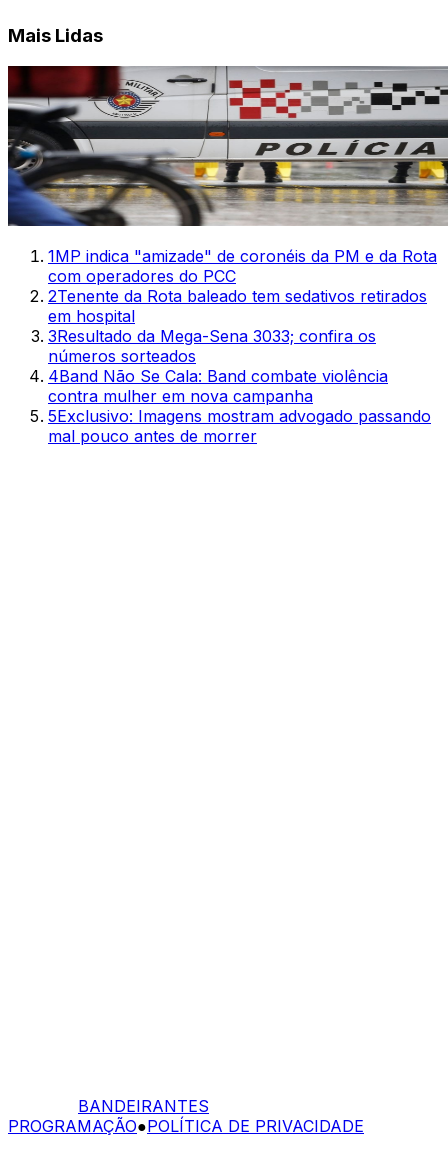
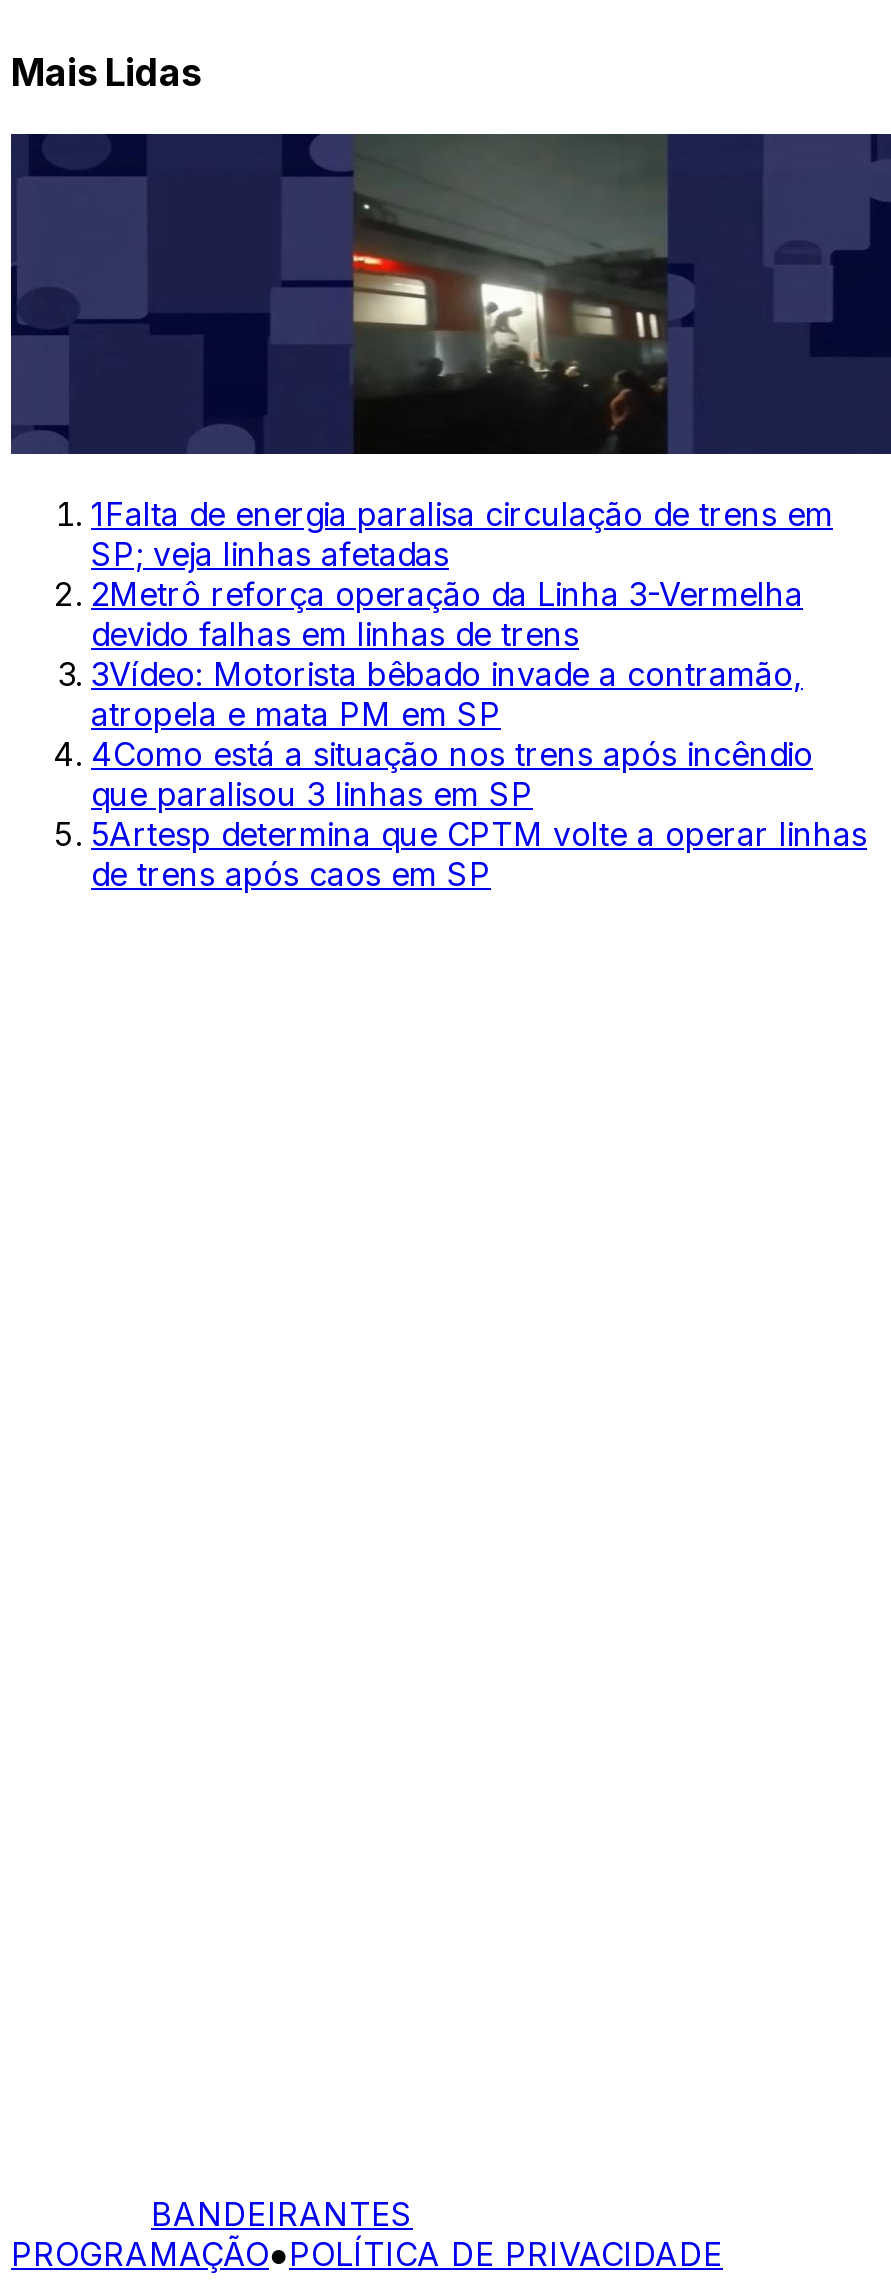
[7,65,445,446] [image] | 1 MP indica "amizade" de coronéis da PM e da Rota | com operadores do PCC | 2Tenente da Rota baleado tem sedativos retirados | em hospital | 3Resultado da Mega-Sena 3033; confira os | números sorteados | 4Band Não Se Cala: Band combate violência | contra mulher em nova campanha | 5Exclusivo: Imagens mostram advogado passando | mal pouco antes de morrer -> [11,134,885,894] [image] | 1 Falta de energia paralisa circulação de trens em | SP; veja linhas afetadas | 2Metrô reforça operação da Linha 3-Vermelha | devido falhas em linhas de trens | 3Vídeo: Motorista bêbado invade a contramão, | atropela e mata PM em SP | 4Como está a situação nos trens após incêndio | que paralisou 3 linhas em SP | 5Artesp determina que CPTM volte a operar linhas | de trens após caos em SP

